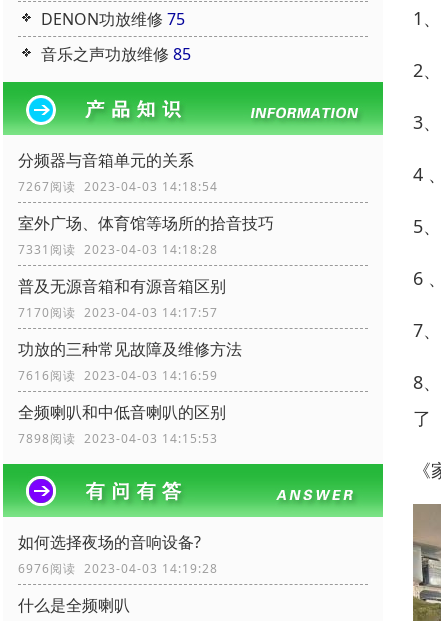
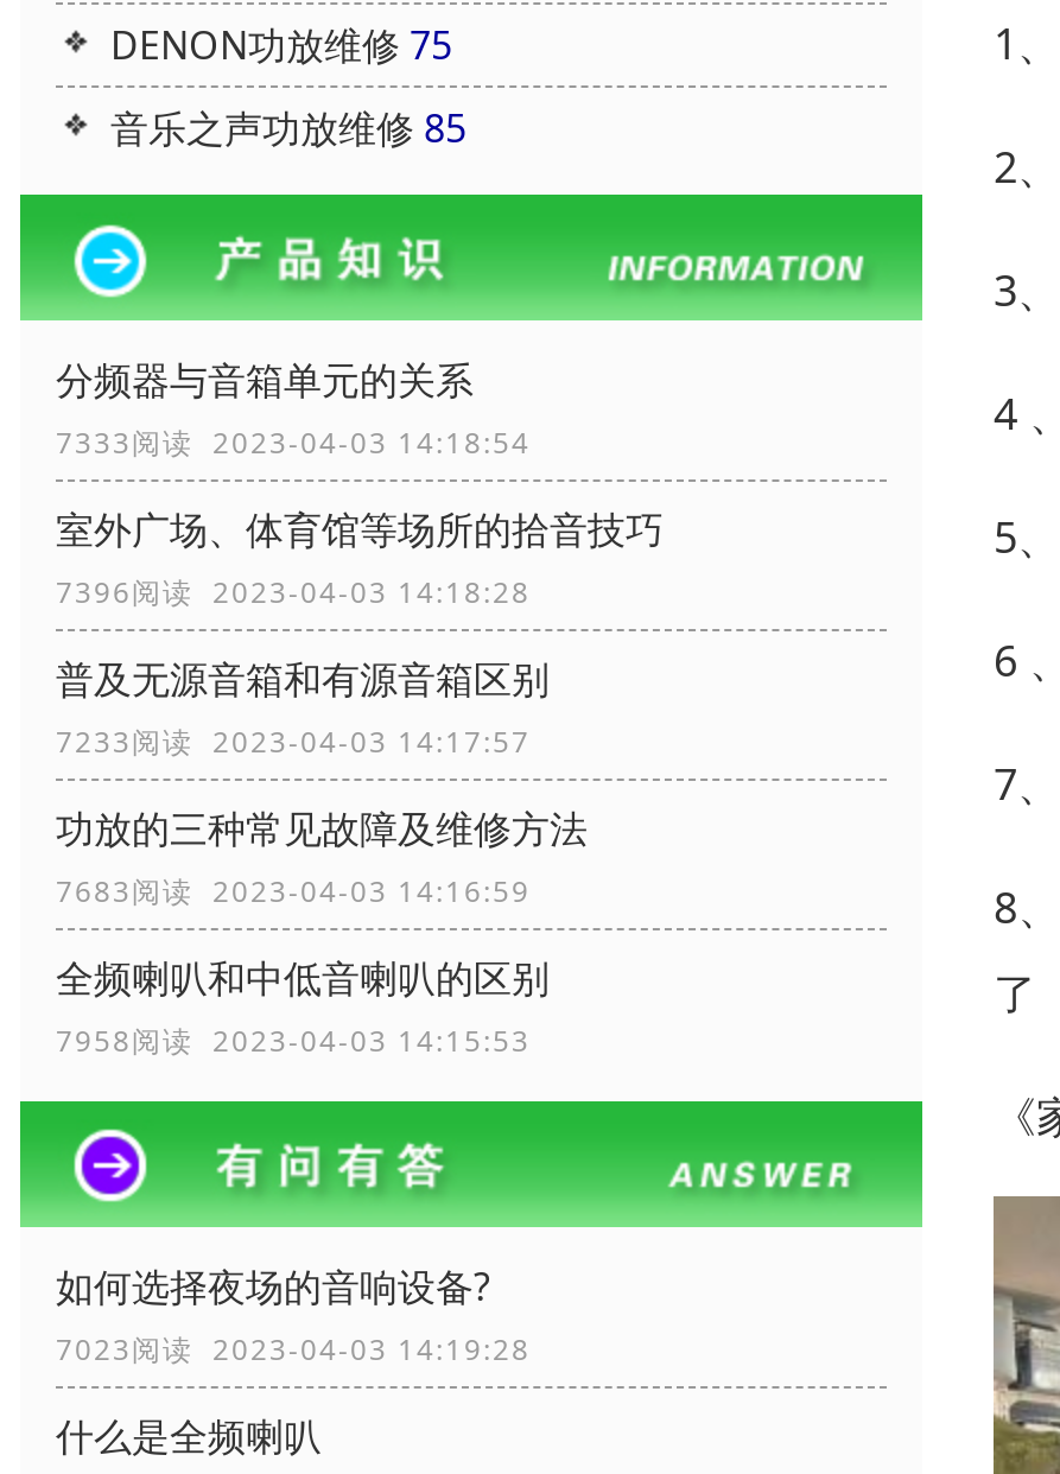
[18,178,218,195] 7267阅读 2023-04-03 14:18:54 -> [56,423,531,463] 7333阅读 2023-04-03 14:18:54
[18,241,218,258] 7331阅读 2023-04-03 14:18:28 -> [56,573,531,613] 7396阅读 2023-04-03 14:18:28
[18,304,218,321] 7170阅读 2023-04-03 14:17:57 -> [56,722,531,762] 7233阅读 2023-04-03 14:17:57
[18,367,218,384] 7616阅读 2023-04-03 14:16:59 -> [56,872,531,912] 7683阅读 2023-04-03 14:16:59
[18,430,218,447] 7898阅读 2023-04-03 14:15:53 -> [56,1021,531,1061] 7958阅读 2023-04-03 14:15:53
[18,560,218,577] 6976阅读 2023-04-03 14:19:28 -> [56,1330,531,1370] 7023阅读 2023-04-03 14:19:28

